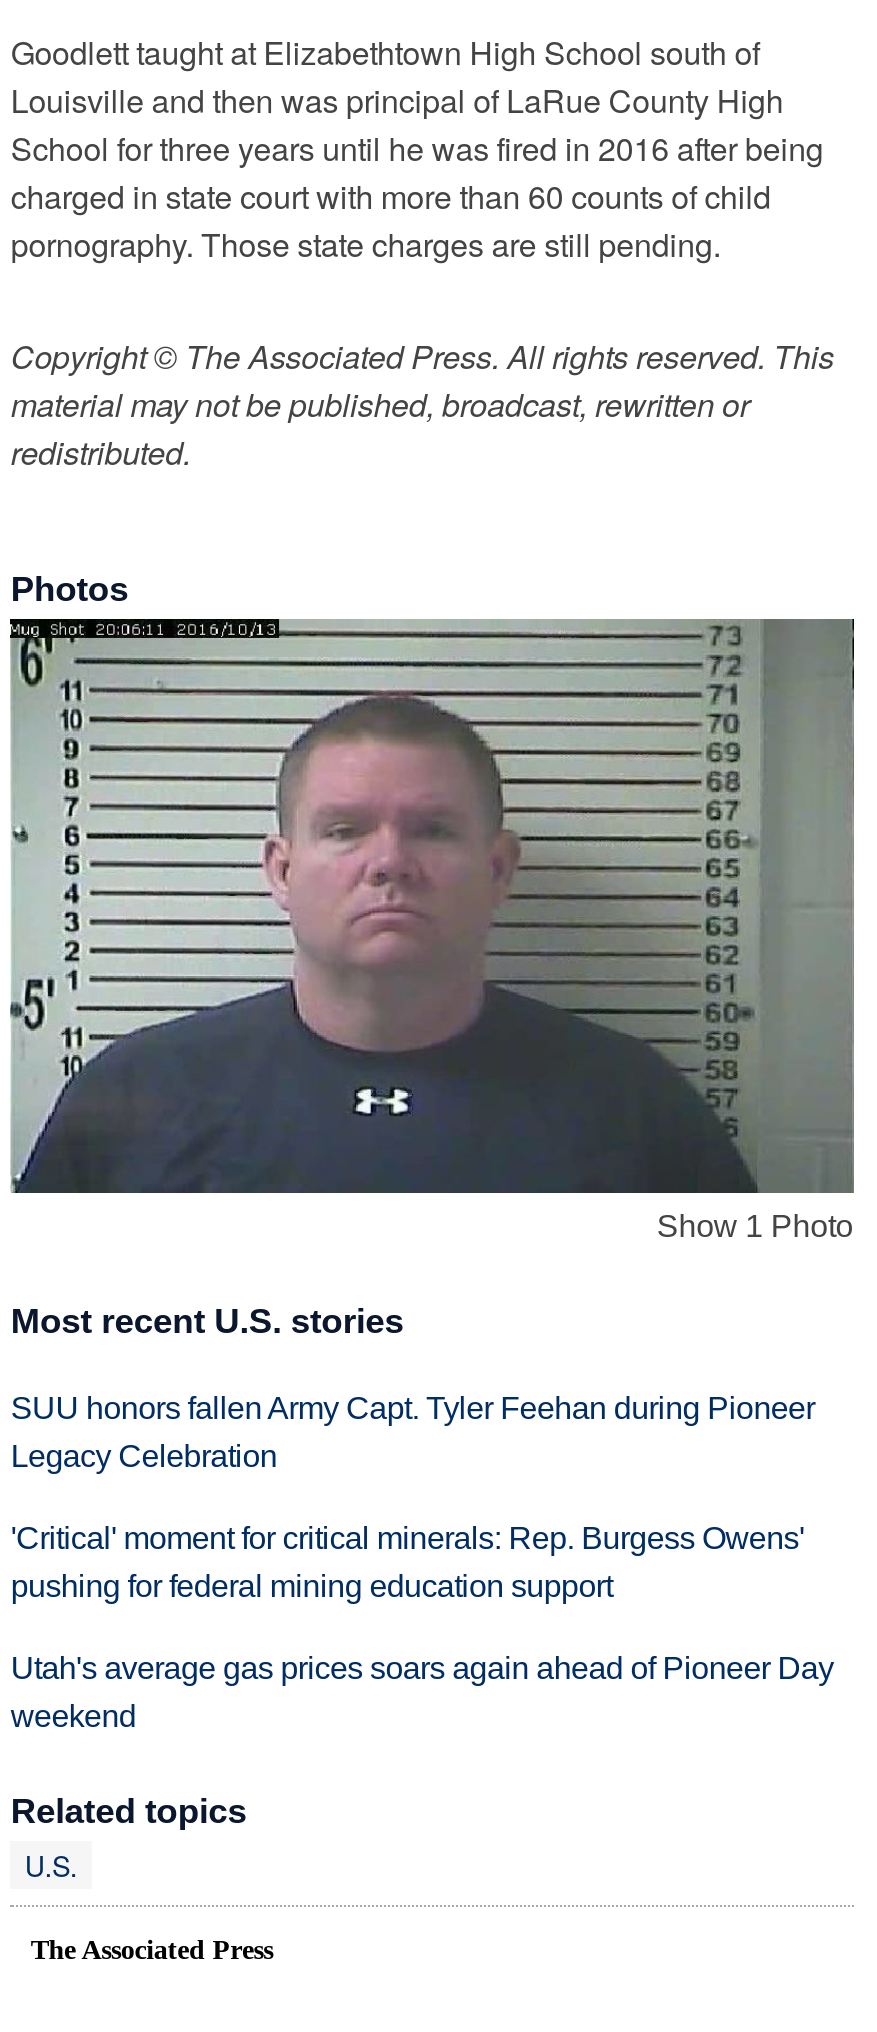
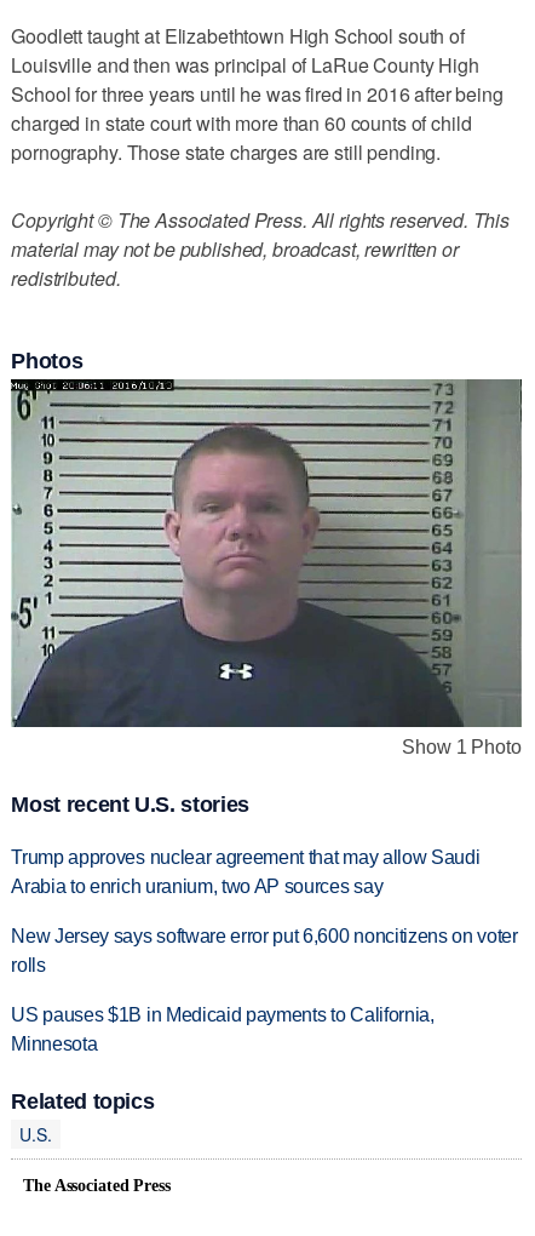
[11,1391,815,1473] SUU honors fallen Army Capt. Tyler Feehan during Pioneer | Legacy Celebration -> [11,847,480,897] Trump approves nuclear agreement that may allow Saudi | Arabia to enrich uranium, two AP sources say
[11,1521,804,1603] 'Critical' moment for critical minerals: Rep. Burgess Owens' | pushing for federal mining education support -> [11,926,518,975] New Jersey says software error put 6,600 noncitizens on voter | rolls
[11,1650,834,1732] Utah's average gas prices soars again ahead of Pioneer Day | weekend -> [11,1004,434,1054] US pauses $1B in Medicaid payments to California, | Minnesota

